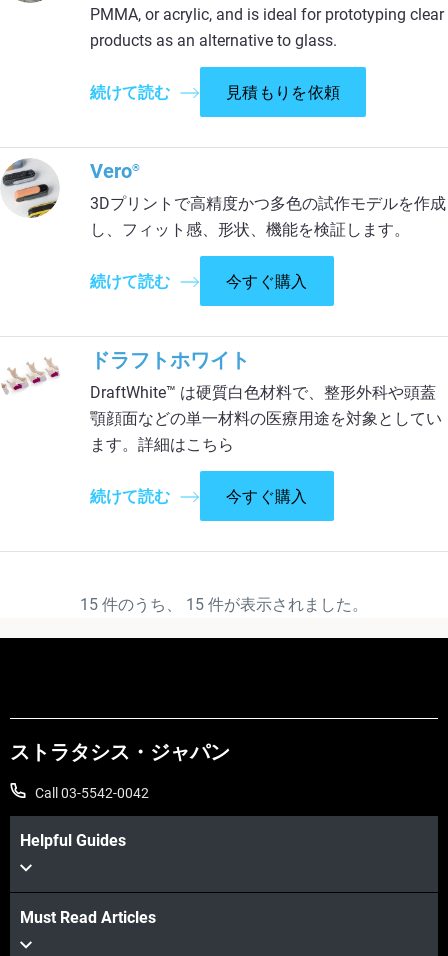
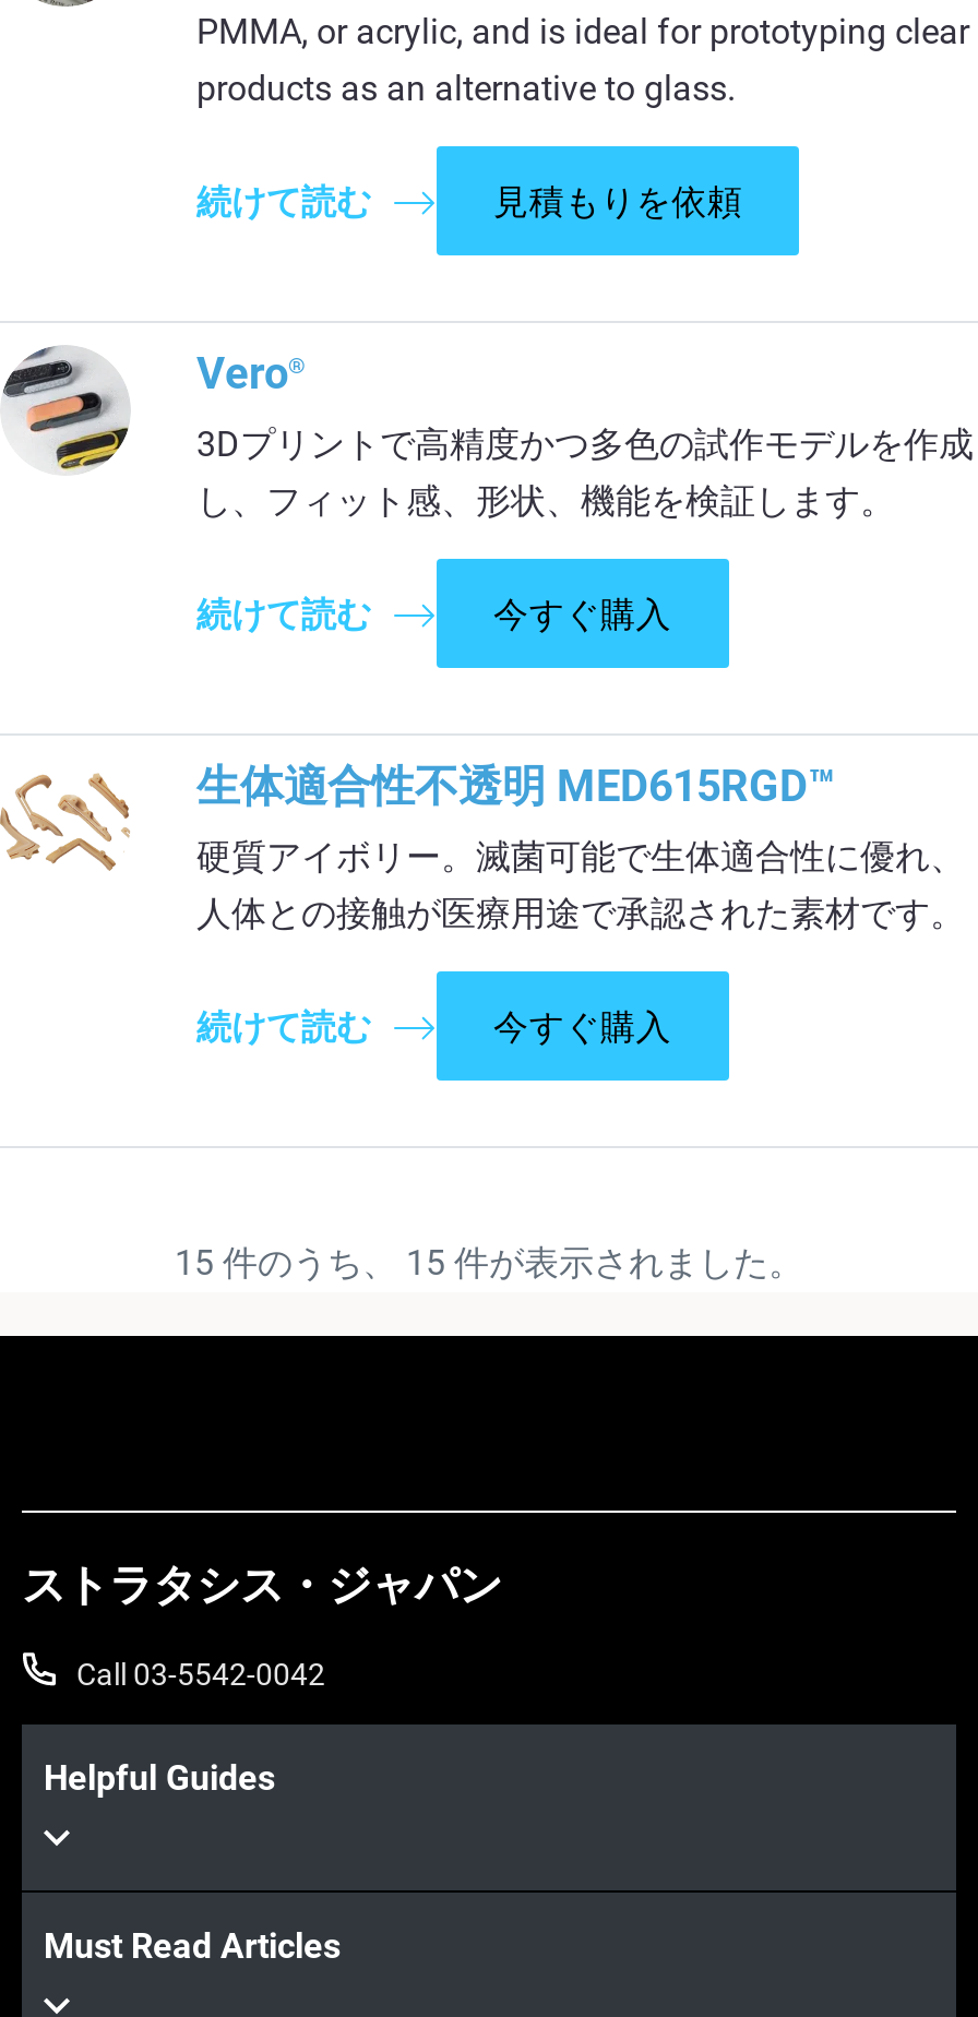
[3,160,58,218] [image] -> [9,351,129,474] [image]
[3,348,250,393] [image] | ドラフトホワイト -> [7,760,836,871] [image] | 生体適合性不透明 MED615RGD™
[90,383,442,454] DraftWhite™ は硬質白色材料で、整形外科や頭蓋 | 顎顔面などの単一材料の医療用途を対象としてい | ます。詳細はこちら -> [196,836,965,934] 硬質アイボリー。滅菌可能で生体適合性に優れ、 | 人体との接触が医療用途で承認された素材です。

